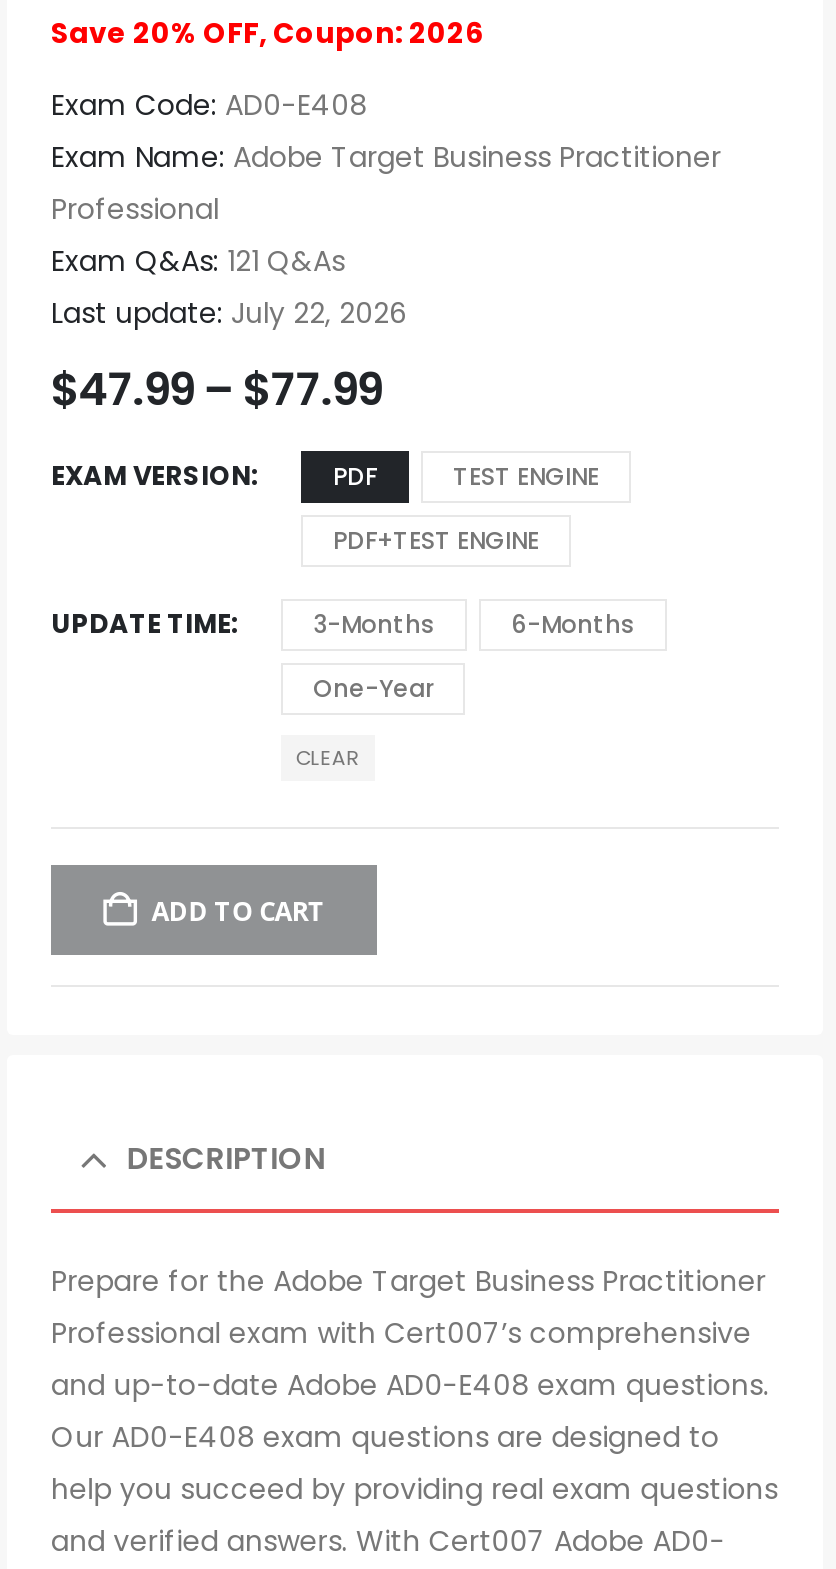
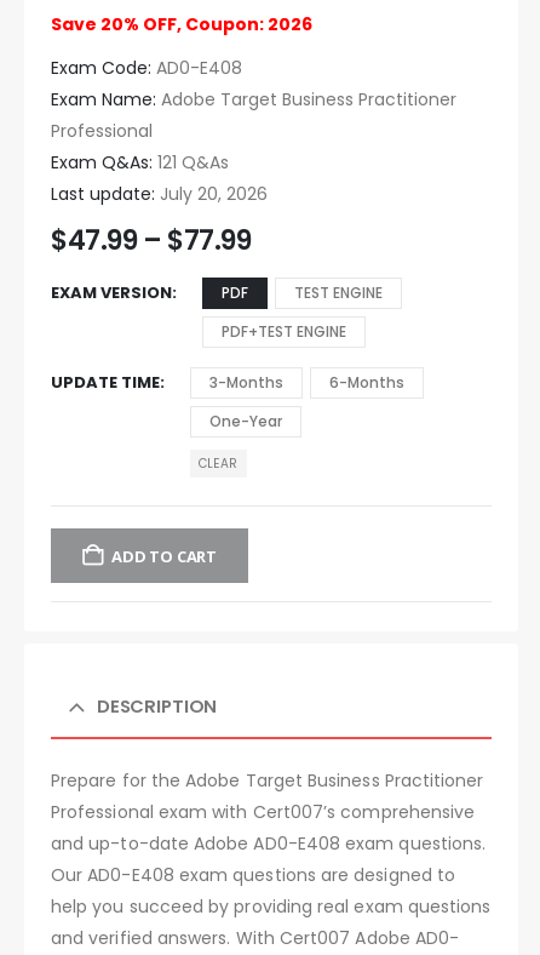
[51,294,407,334] Last update: July 22, 2026 -> [51,182,268,207] Last update: July 20, 2026

